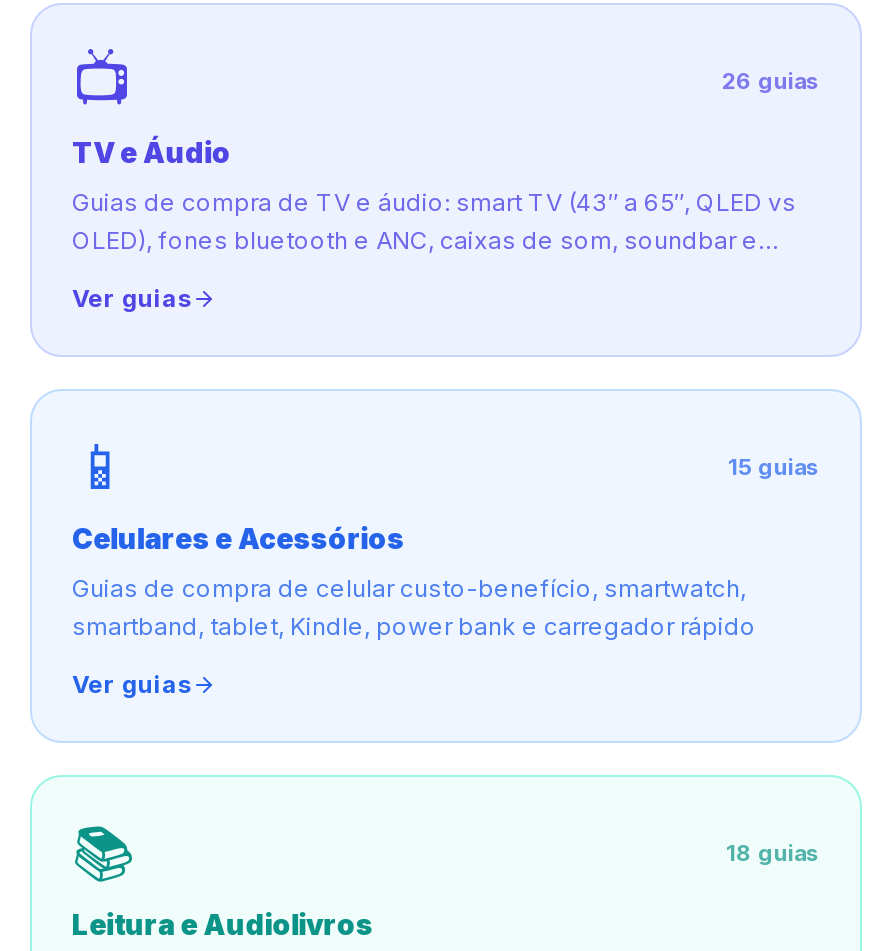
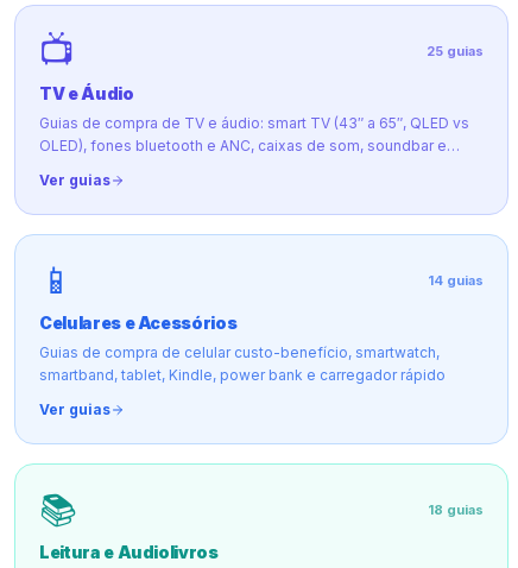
[722,67,820,95] 26 guias -> [427,43,484,59] 25 guias
[728,453,820,481] 15 guias -> [428,272,484,289] 14 guias

